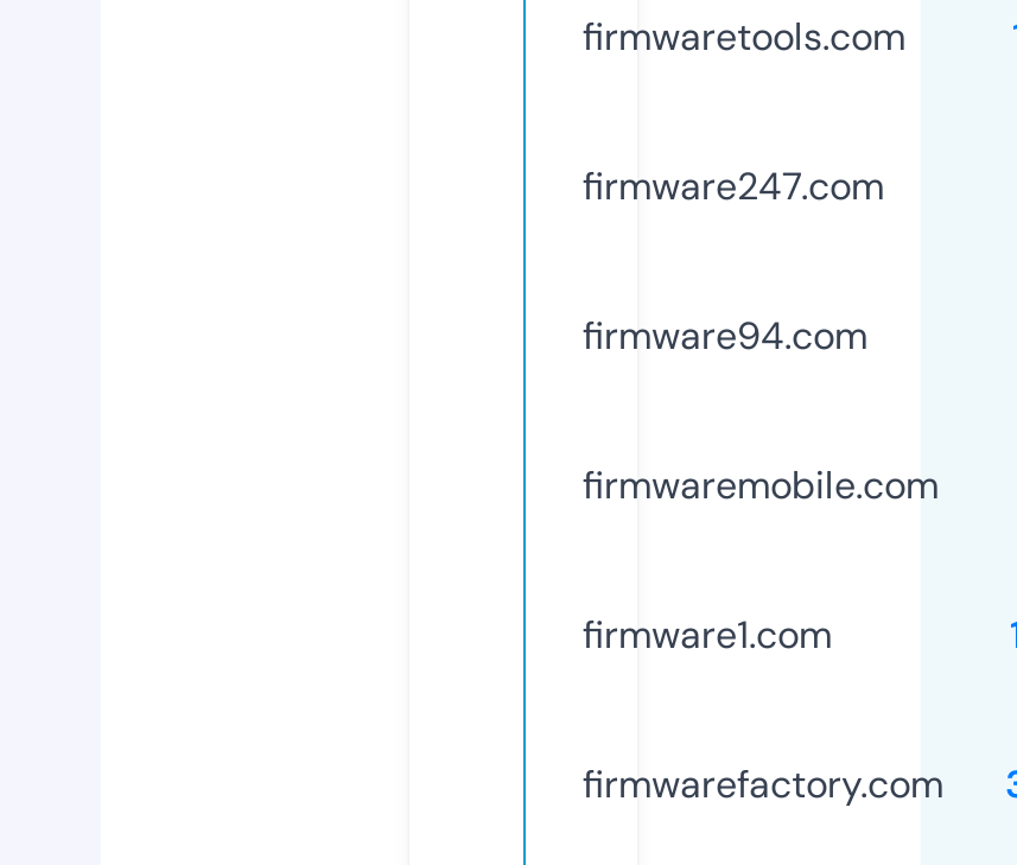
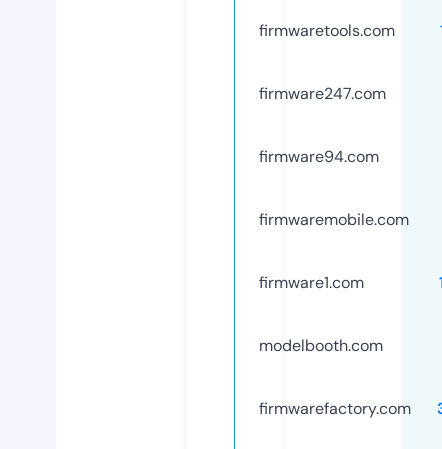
none -> [259,335,383,356] modelbooth.com

